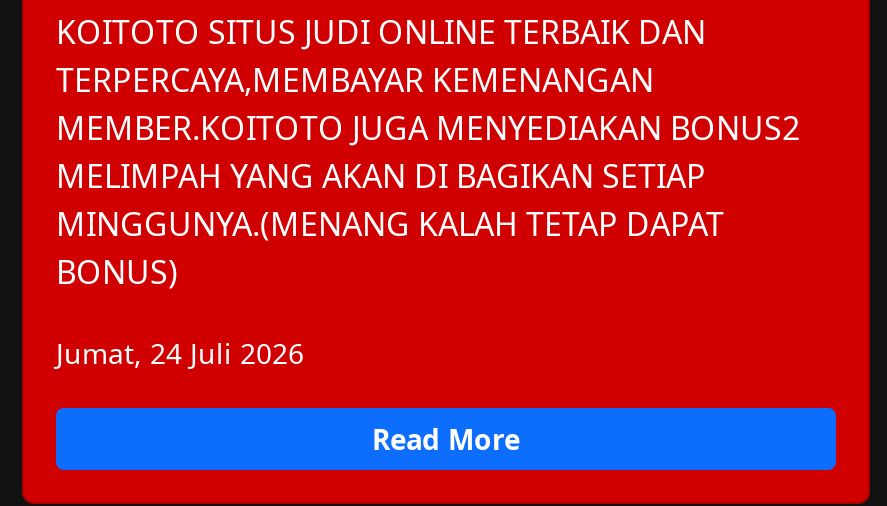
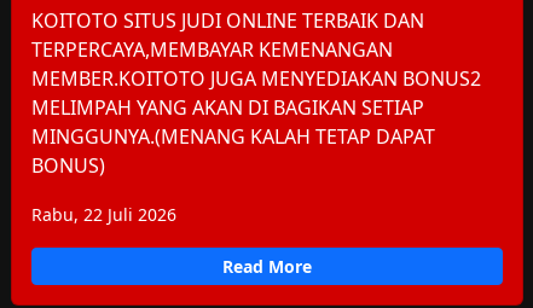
[56,334,304,372] Jumat, 24 Juli 2026 -> [31,203,176,226] Rabu, 22 Juli 2026

